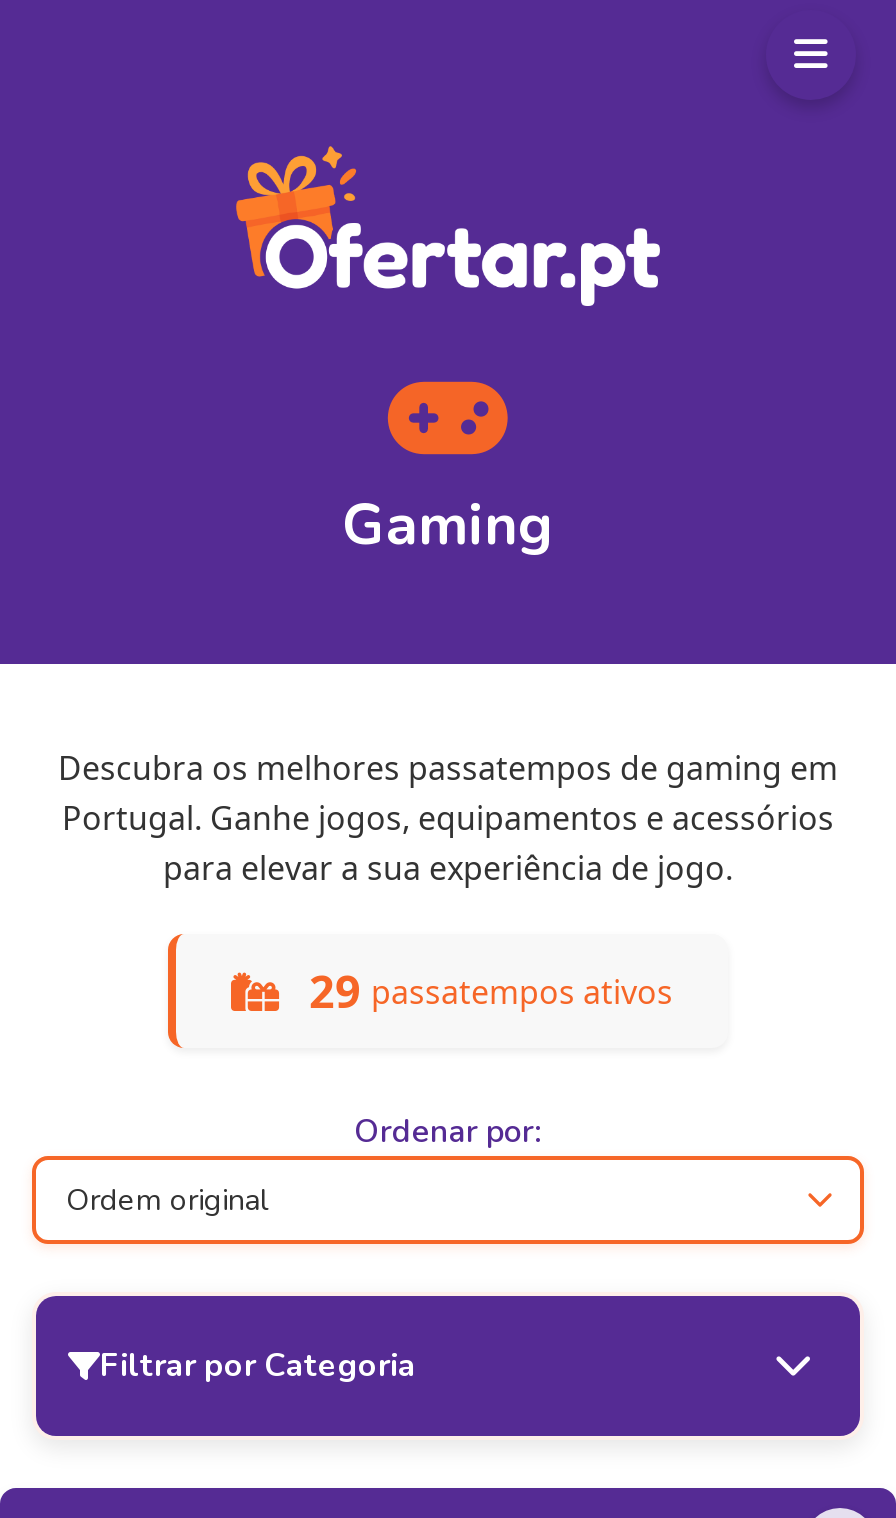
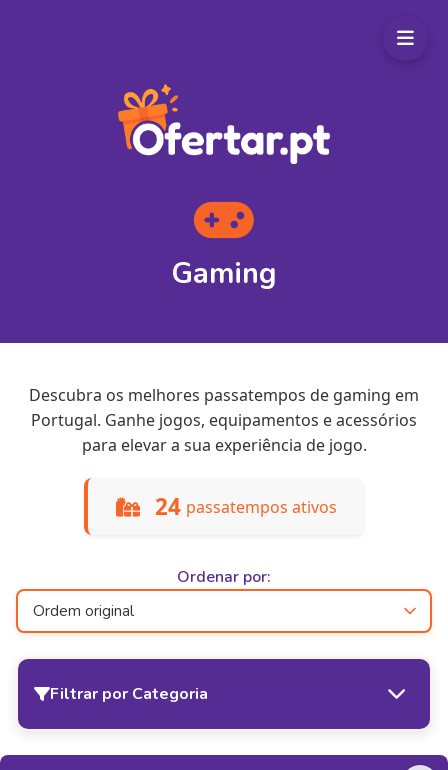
[309,960,673,1022] 29 passatempos ativos -> [154,491,336,522] 24 passatempos ativos

